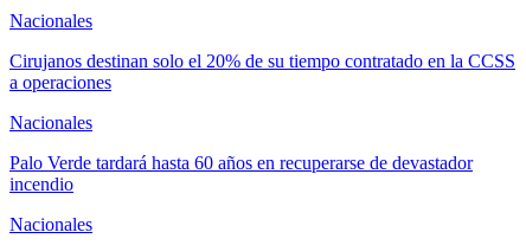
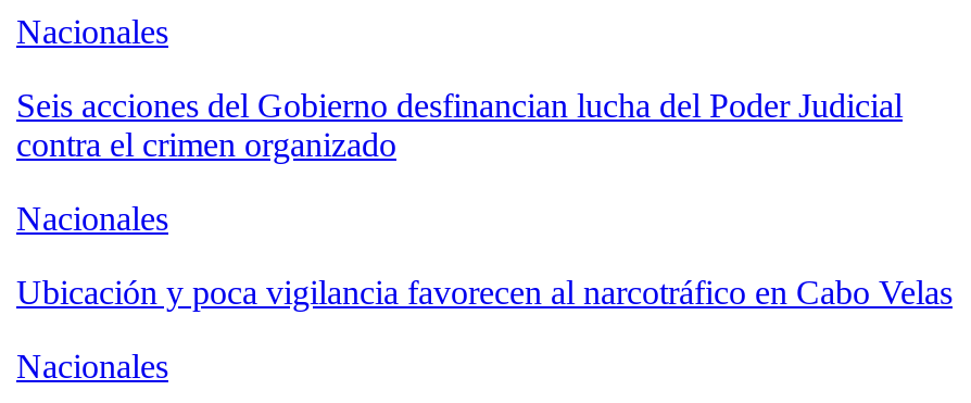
[9,51,515,92] Cirujanos destinan solo el 20% de su tiempo contratado en la CCSS | a operaciones -> [16,87,903,163] Seis acciones del Gobierno desfinancian lucha del Poder Judicial | contra el crimen organizado
[9,153,473,194] Palo Verde tardará hasta 60 años en recuperarse de devastador | incendio -> [16,274,953,311] Ubicación y poca vigilancia favorecen al narcotráfico en Cabo Velas

